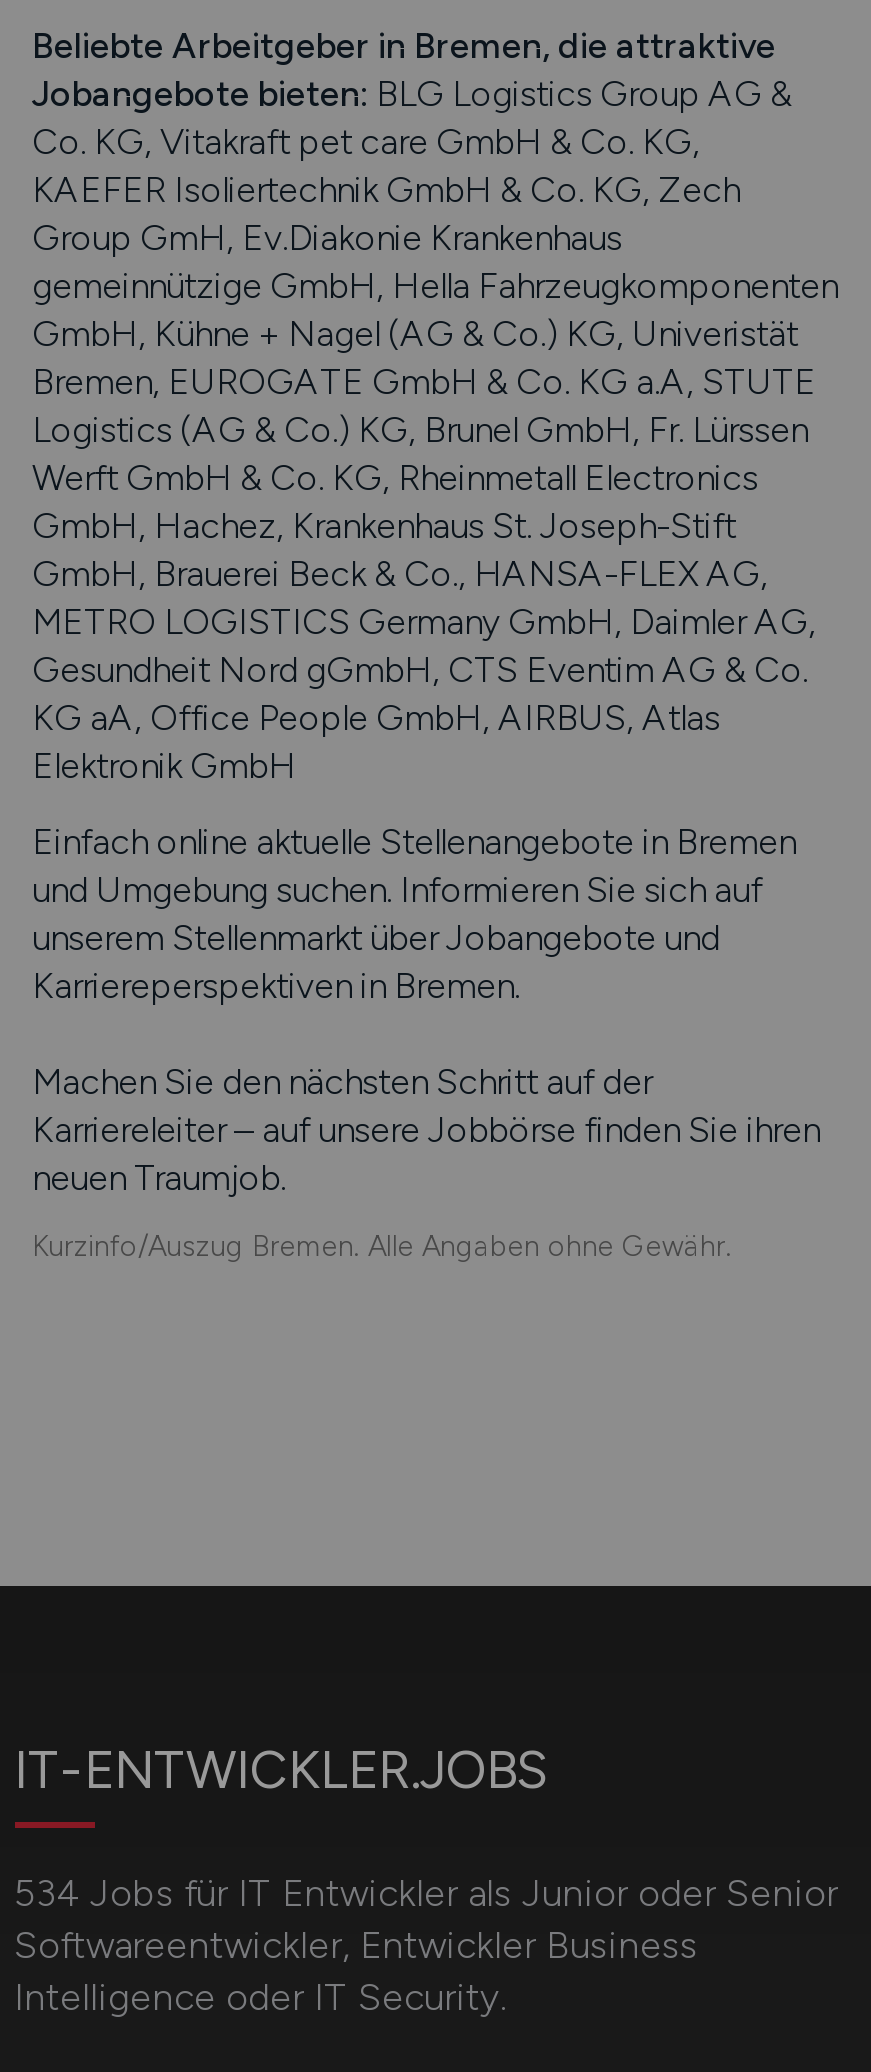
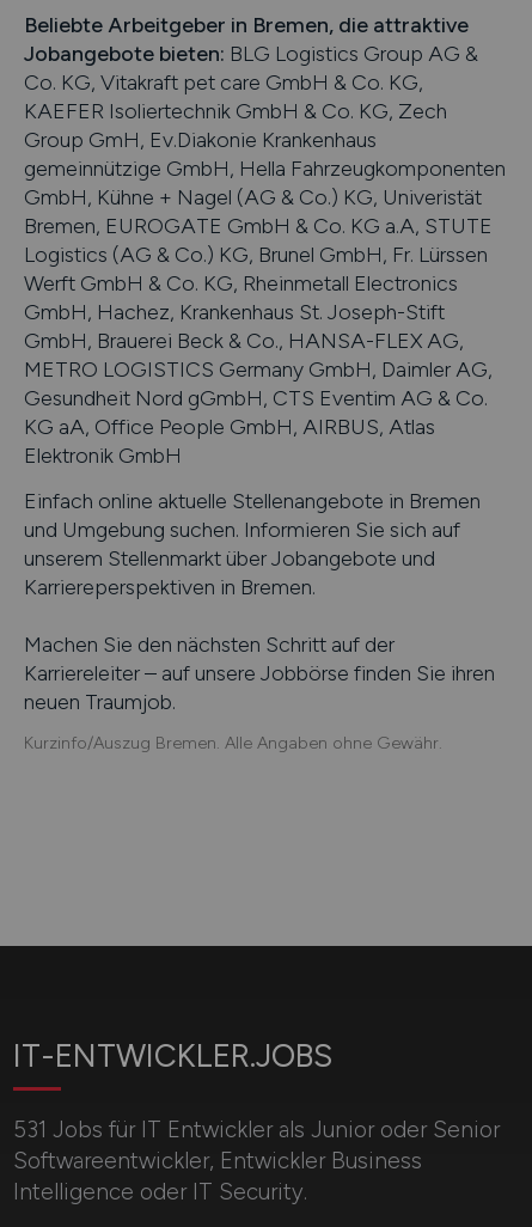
[14,1870,838,1916] 534 Jobs für IT Entwickler als Junior oder Senior -> [13,1116,499,1144] 531 Jobs für IT Entwickler als Junior oder Senior

